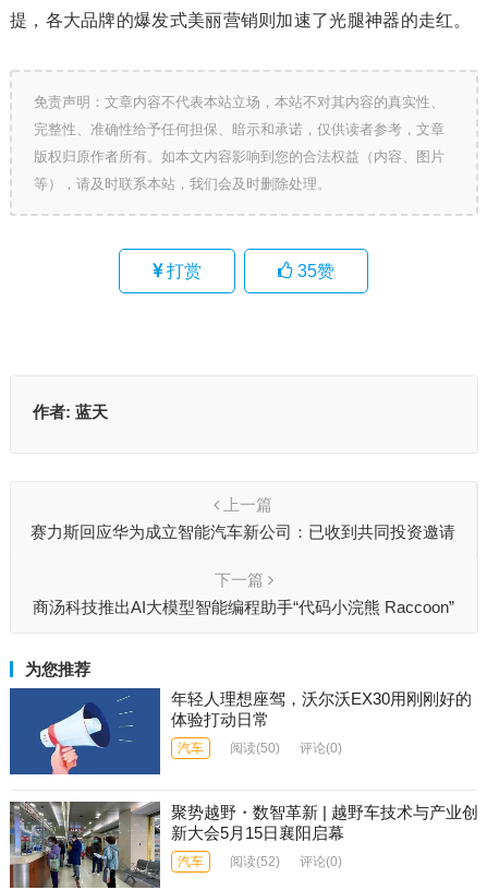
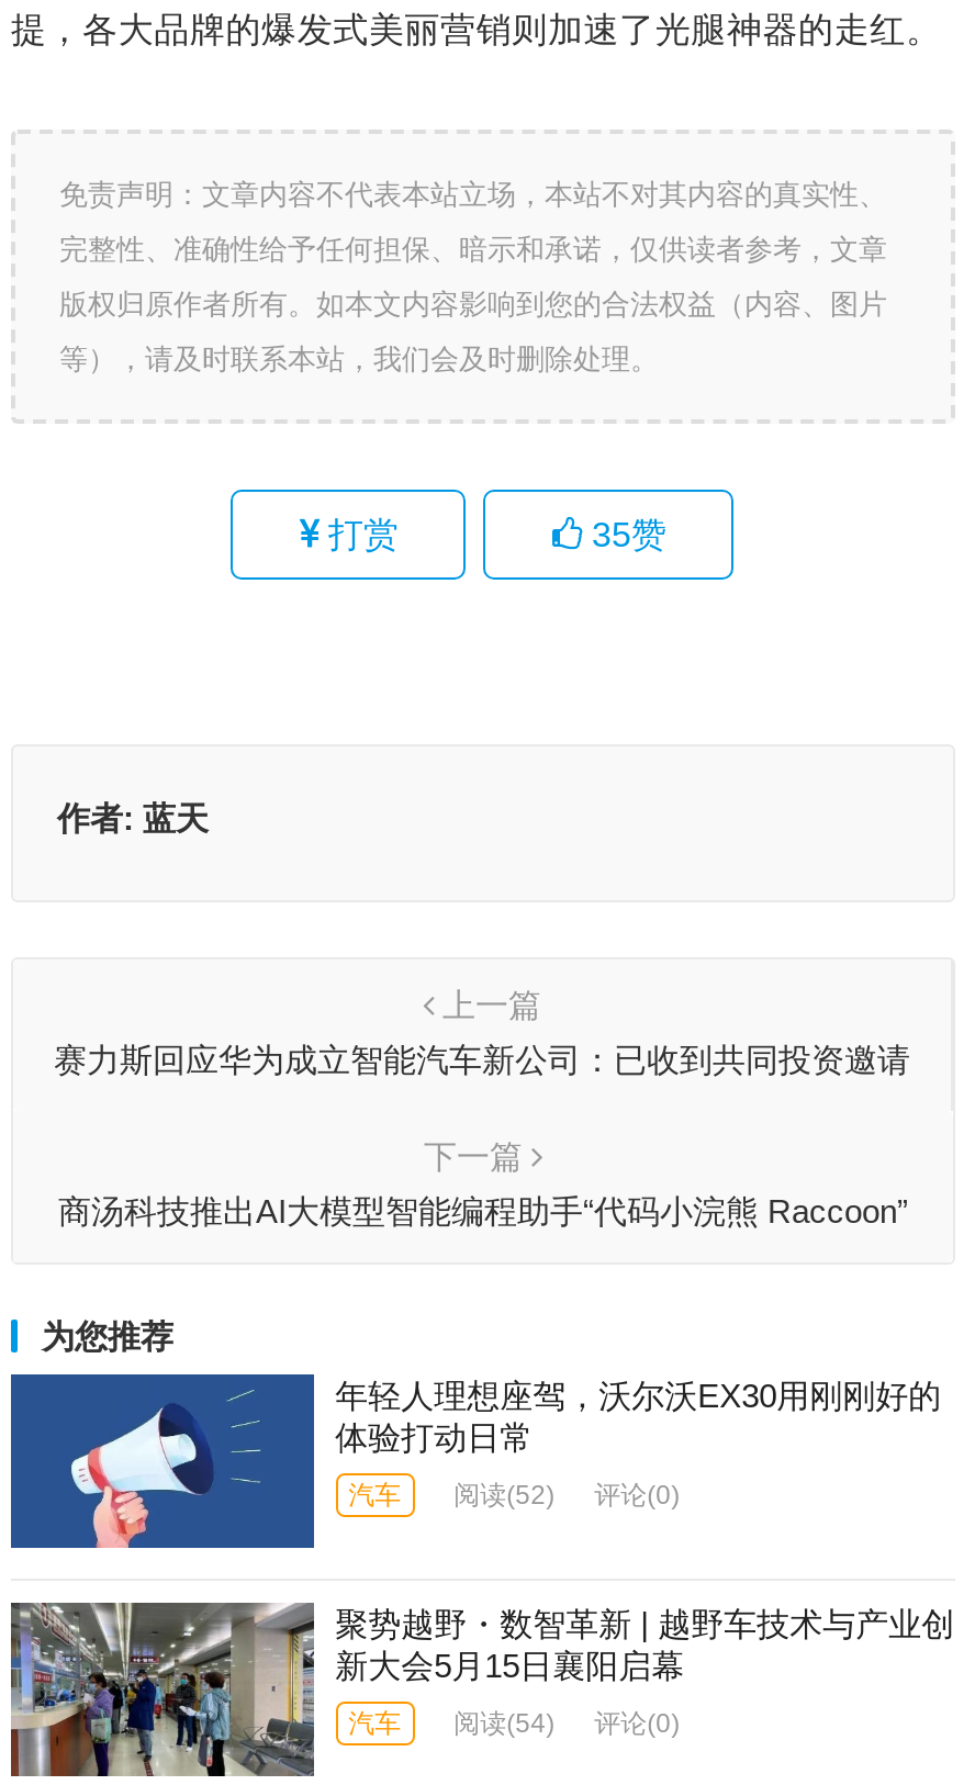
[177,740,342,756] 汽车 阅读(50) 评论(0) -> [348,1480,680,1510] 汽车 阅读(52) 评论(0)
[177,854,342,869] 汽车 阅读(52) 评论(0) -> [348,1708,680,1739] 汽车 阅读(54) 评论(0)

